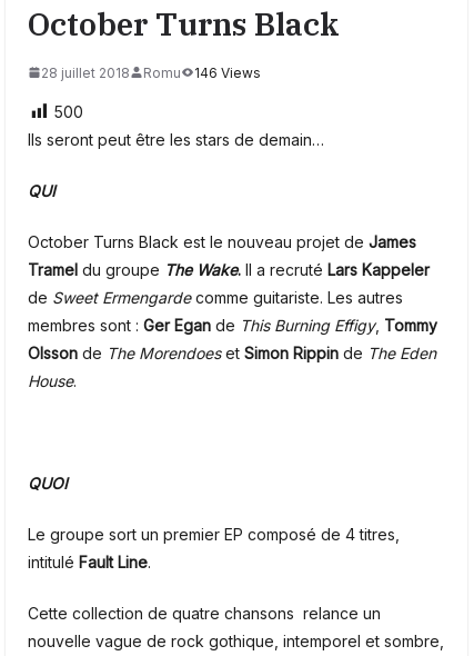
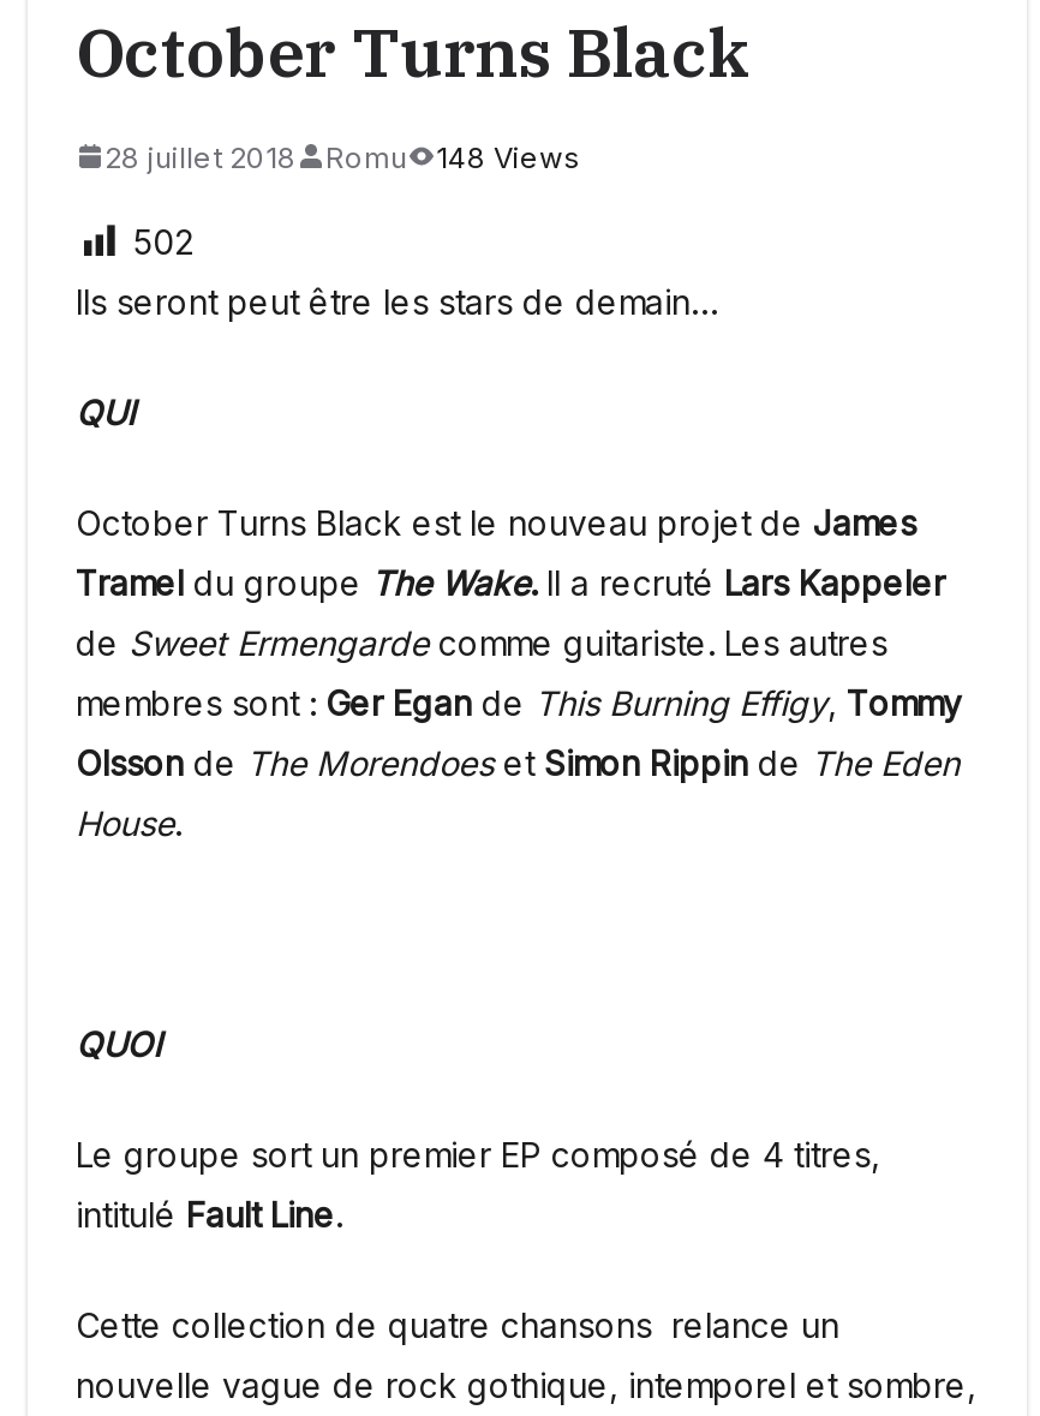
[41,64,261,81] 28 juillet 2018 Romu 146 Views -> [104,139,580,175] 28 juillet 2018 Romu 148 Views
[54,102,83,121] 500 -> [133,221,193,262] 502

